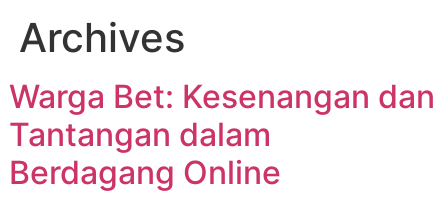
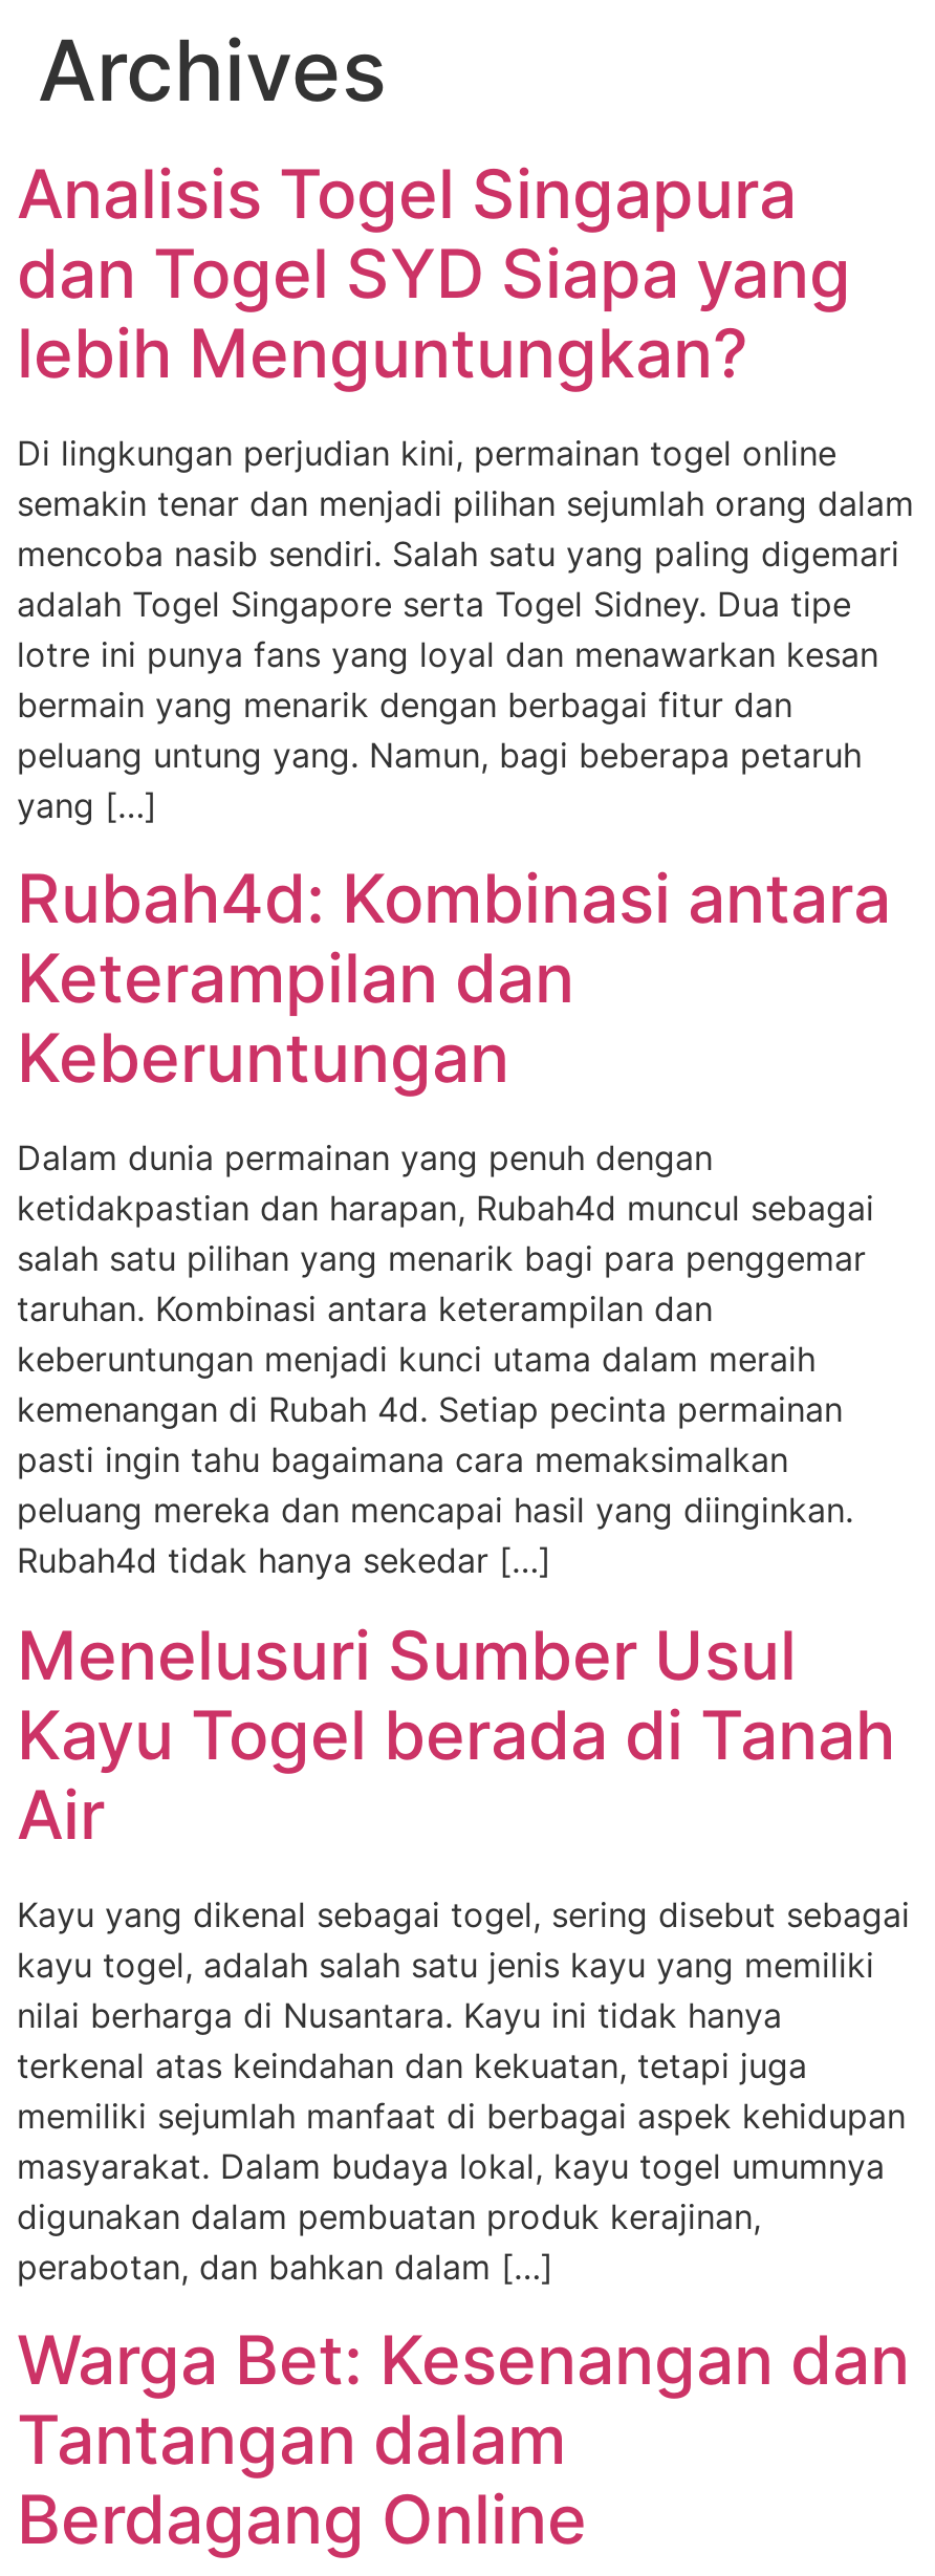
none -> [17,153,914,2287] Analisis Togel Singapura | dan Togel SYD Siapa yang | lebih Menguntungkan? | Di lingkungan perjudian kini, permainan togel online | semakin tenar dan menjadi pilihan sejumlah orang dalam | mencoba nasib sendiri. Salah satu yang paling digemari | adalah Togel Singapore serta Togel Sidney. Dua tipe | lotre ini punya fans yang loyal dan menawarkan kesan | bermain yang menarik dengan berbagai fitur dan | peluang untung yang. Namun, bagi beberapa petaruh | yang […] | Rubah4d: Kombinasi antara | Keterampilan dan | Keberuntungan | Dalam dunia permainan yang penuh dengan | ketidakpastian dan harapan, Rubah4d muncul sebagai | salah satu pilihan yang menarik bagi para penggemar | taruhan. Kombinasi antara keterampilan dan | keberuntungan menjadi kunci utama dalam meraih | kemenangan di Rubah 4d. Setiap pecinta permainan | pasti ingin tahu bagaimana cara memaksimalkan | peluang mereka dan mencapai hasil yang diinginkan. | Rubah4d tidak hanya sekedar […] | Menelusuri Sumber Usul | Kayu Togel berada di Tanah | Air | Kayu yang dikenal sebagai togel, sering disebut sebagai | kayu togel, adalah salah satu jenis kayu yang memiliki | nilai berharga di Nusantara. Kayu ini tidak hanya | terkenal atas keindahan dan kekuatan, tetapi juga | memiliki sejumlah manfaat di berbagai aspek kehidupan | masyarakat. Dalam budaya lokal, kayu togel umumnya | digunakan dalam pembuatan produk kerajinan, | perabotan, dan bahkan dalam […]

